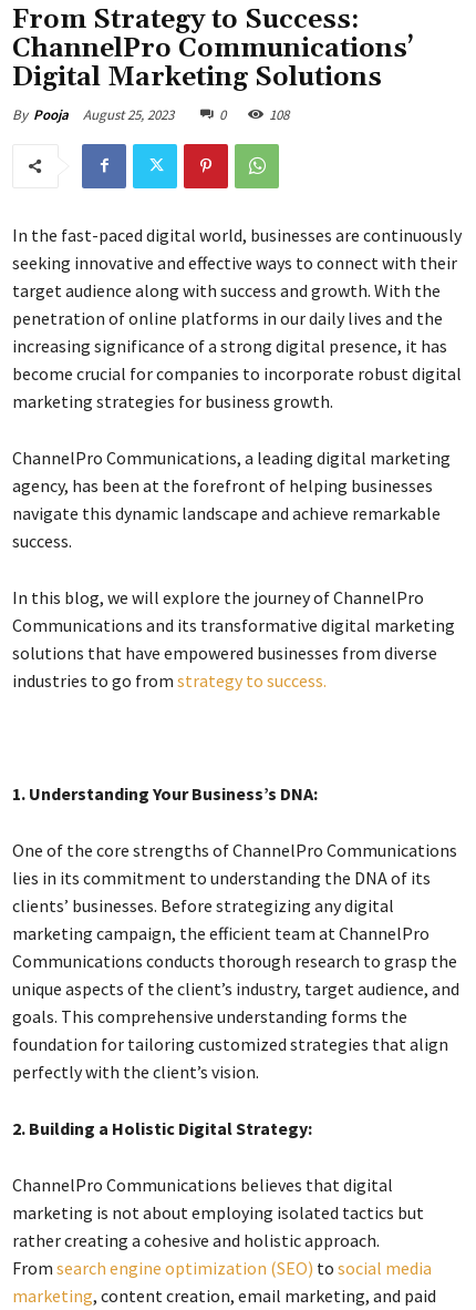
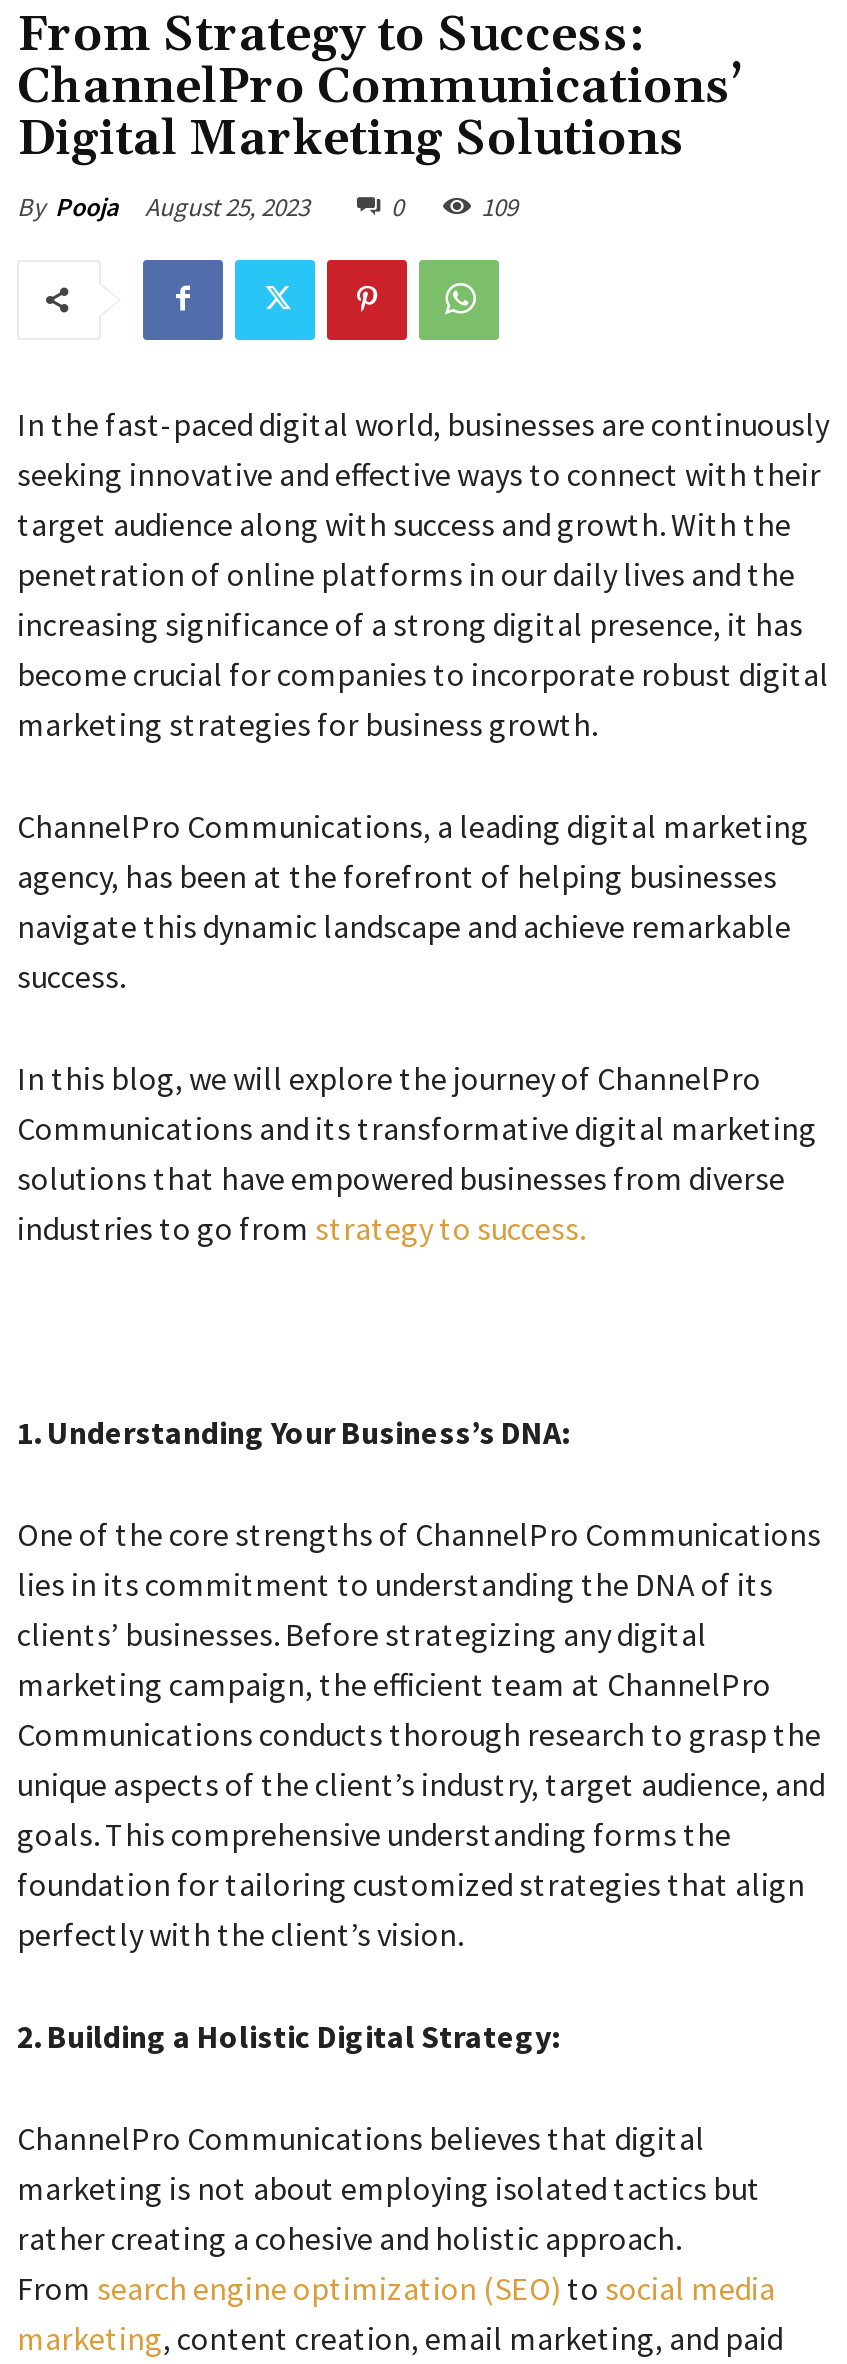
[269,105,289,124] 108 -> [481,189,517,223] 109

